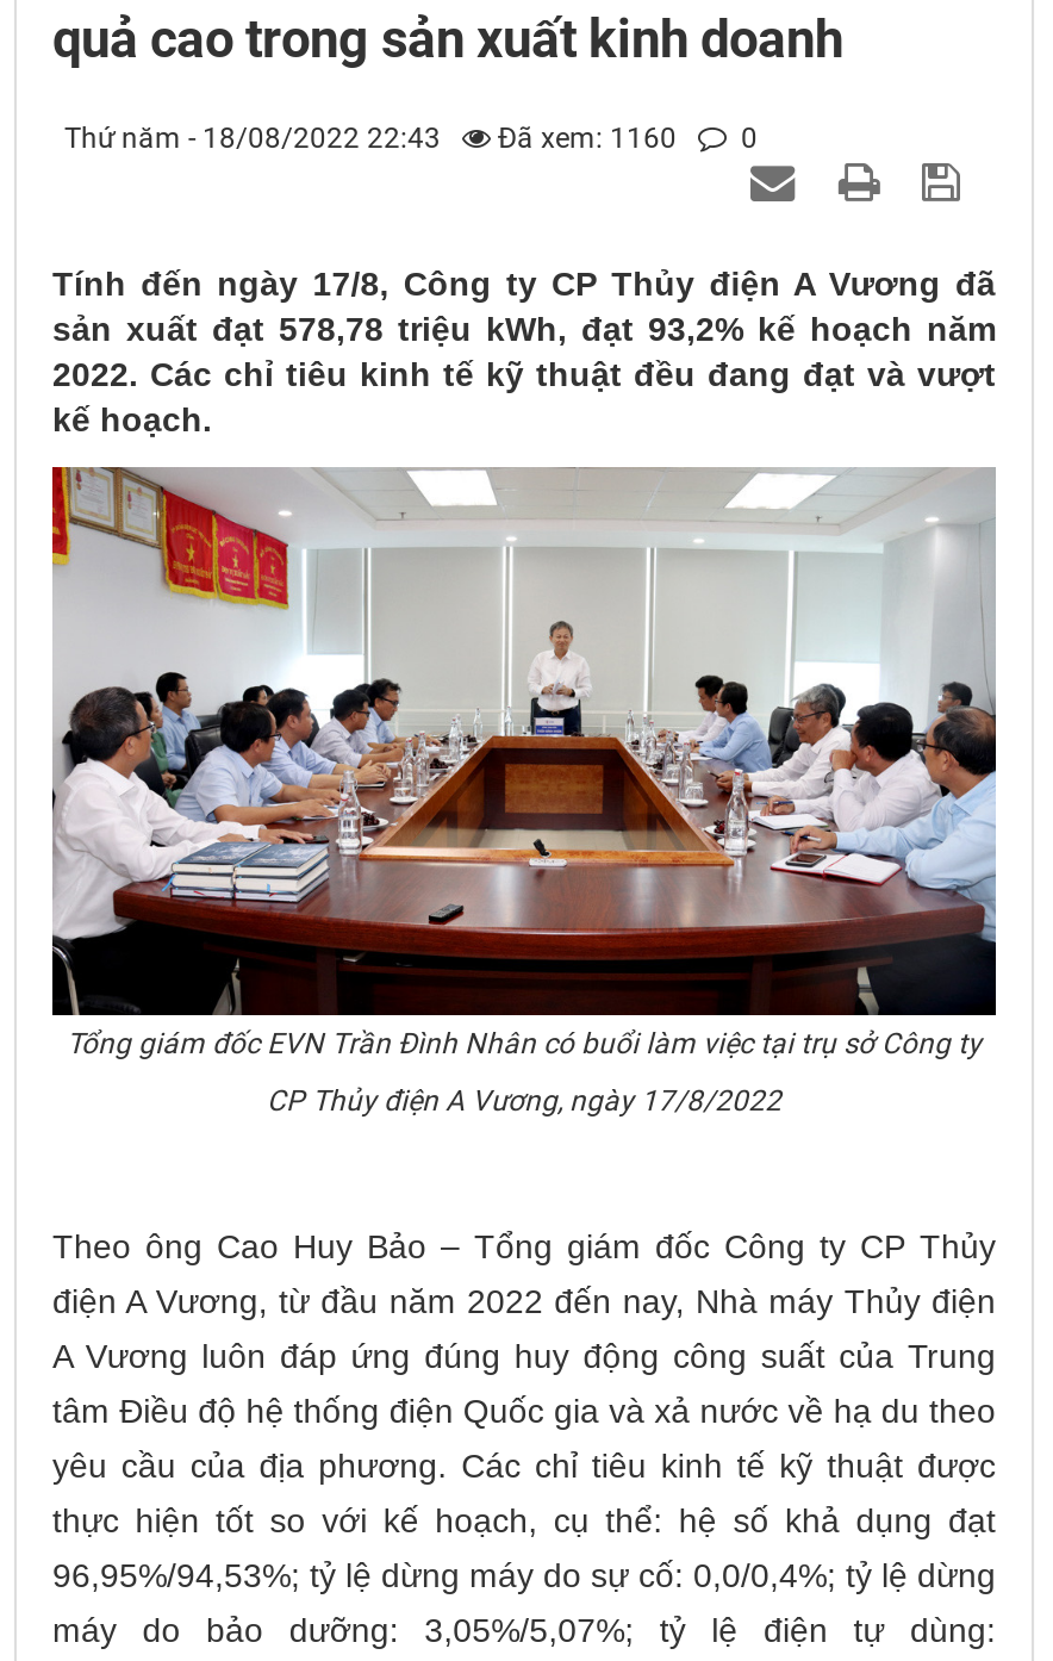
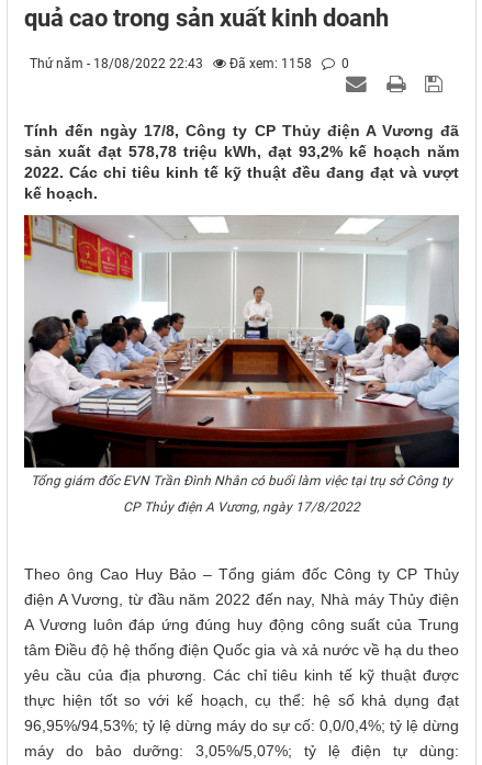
[64,122,758,155] Thứ năm - 18/08/2022 22:43 Đã xem: 1160 0 -> [30,56,349,71] Thứ năm - 18/08/2022 22:43 Đã xem: 1158 0

